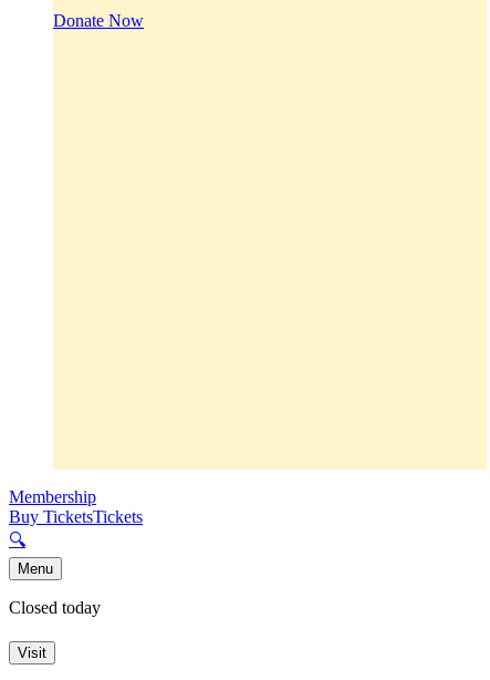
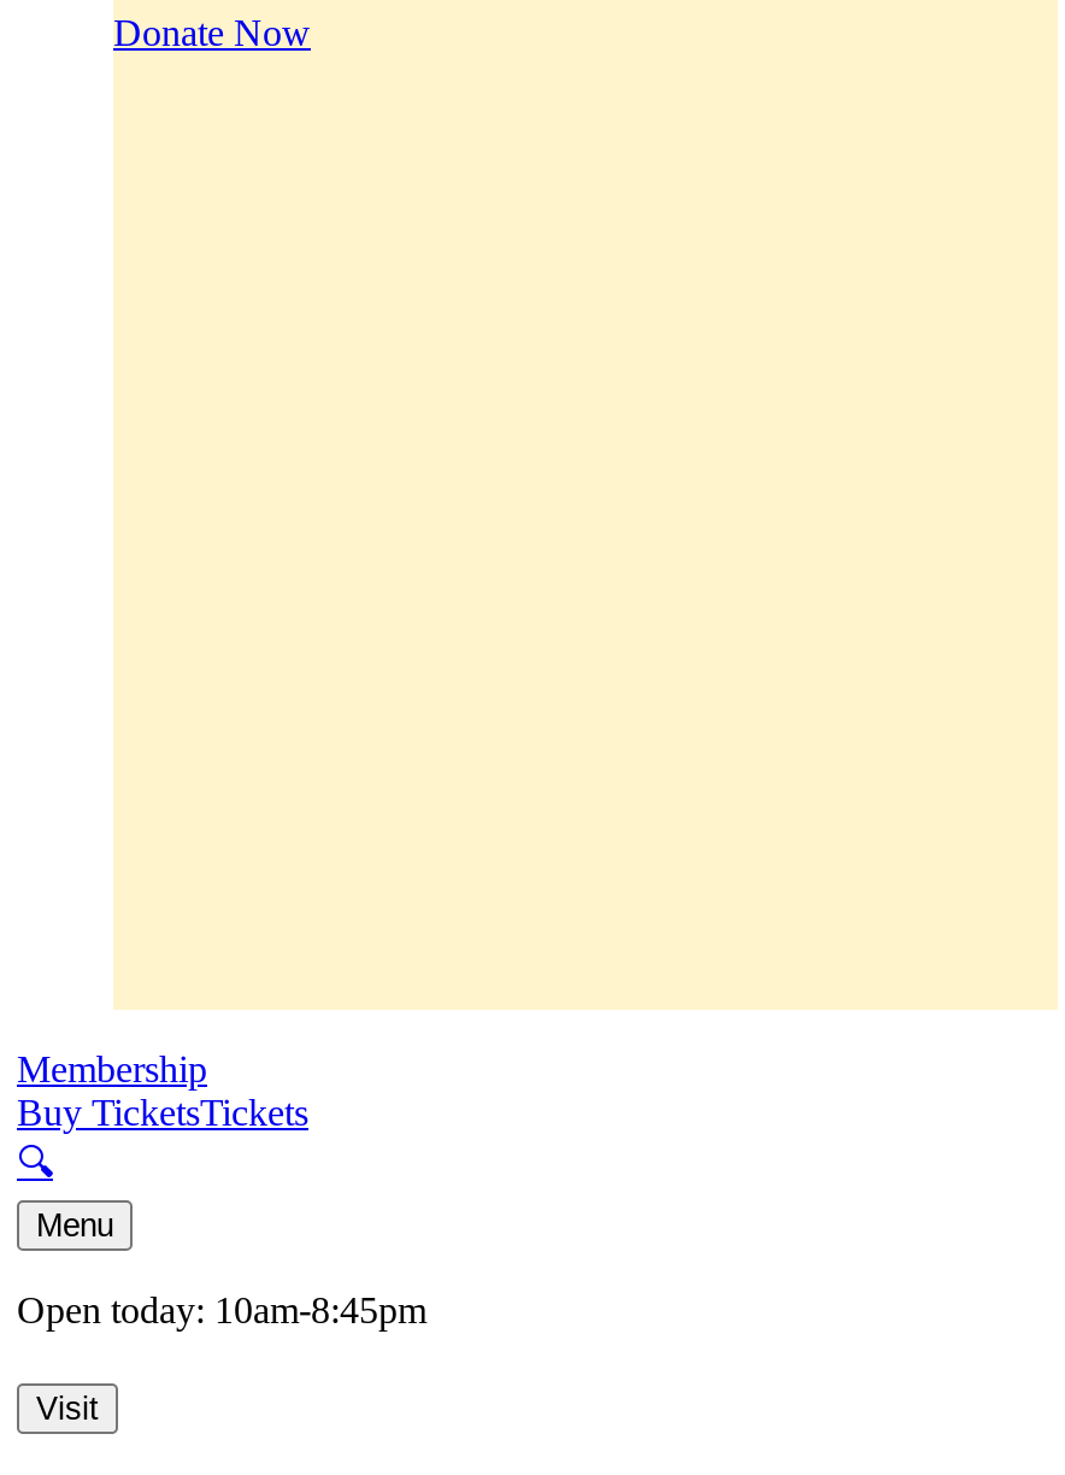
[9,598,101,617] Closed today -> [17,1290,426,1331] Open today: 10am-8:45pm

